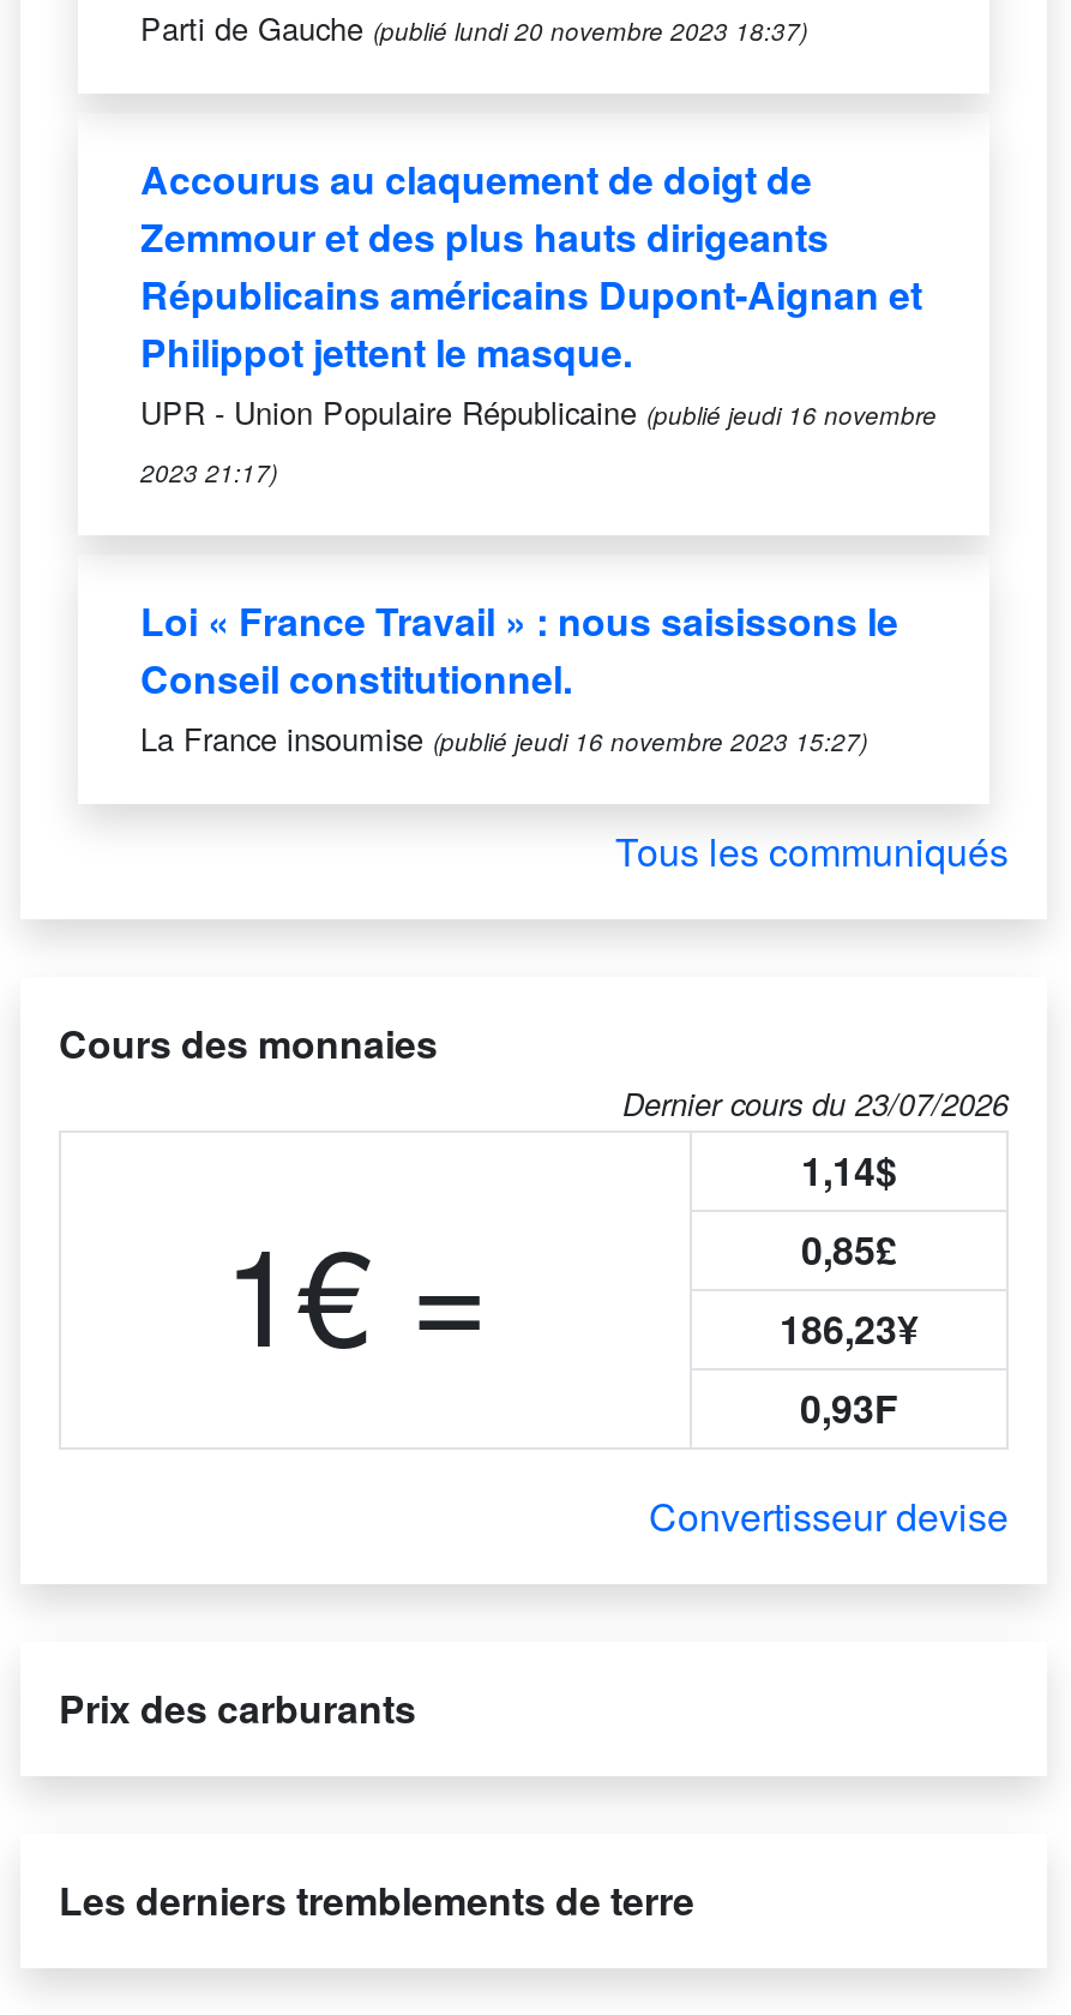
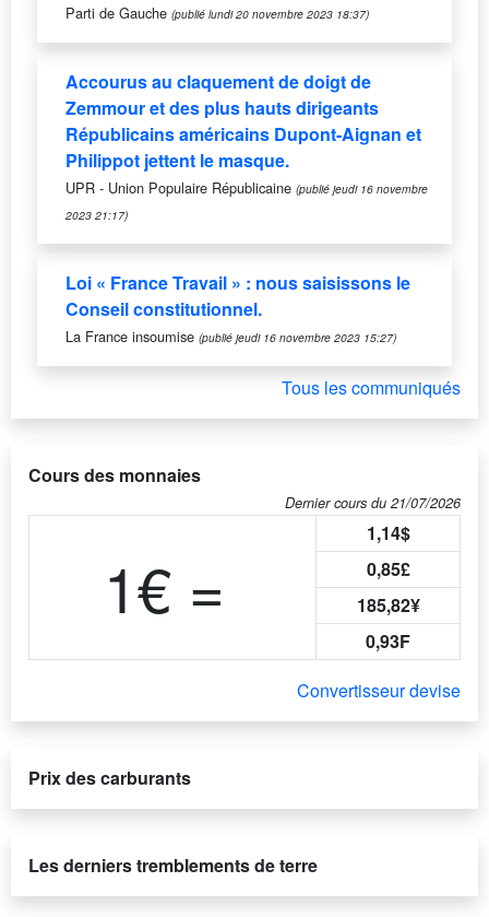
[622,1083,1009,1126] Dernier cours du 23/07/2026 -> [285,493,461,513] Dernier cours du 21/07/2026
[780,1301,919,1356] 186,23¥ -> [356,592,420,618] 185,82¥

